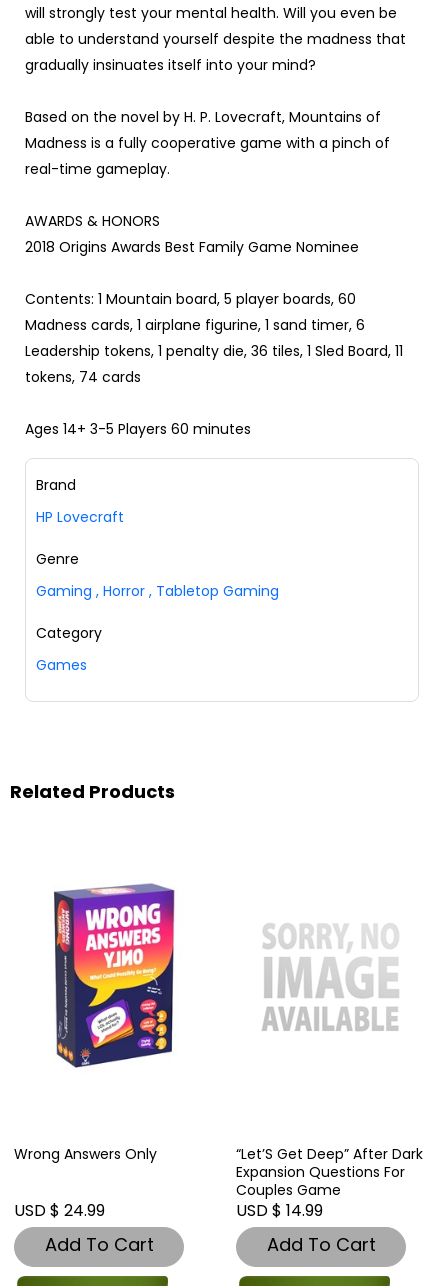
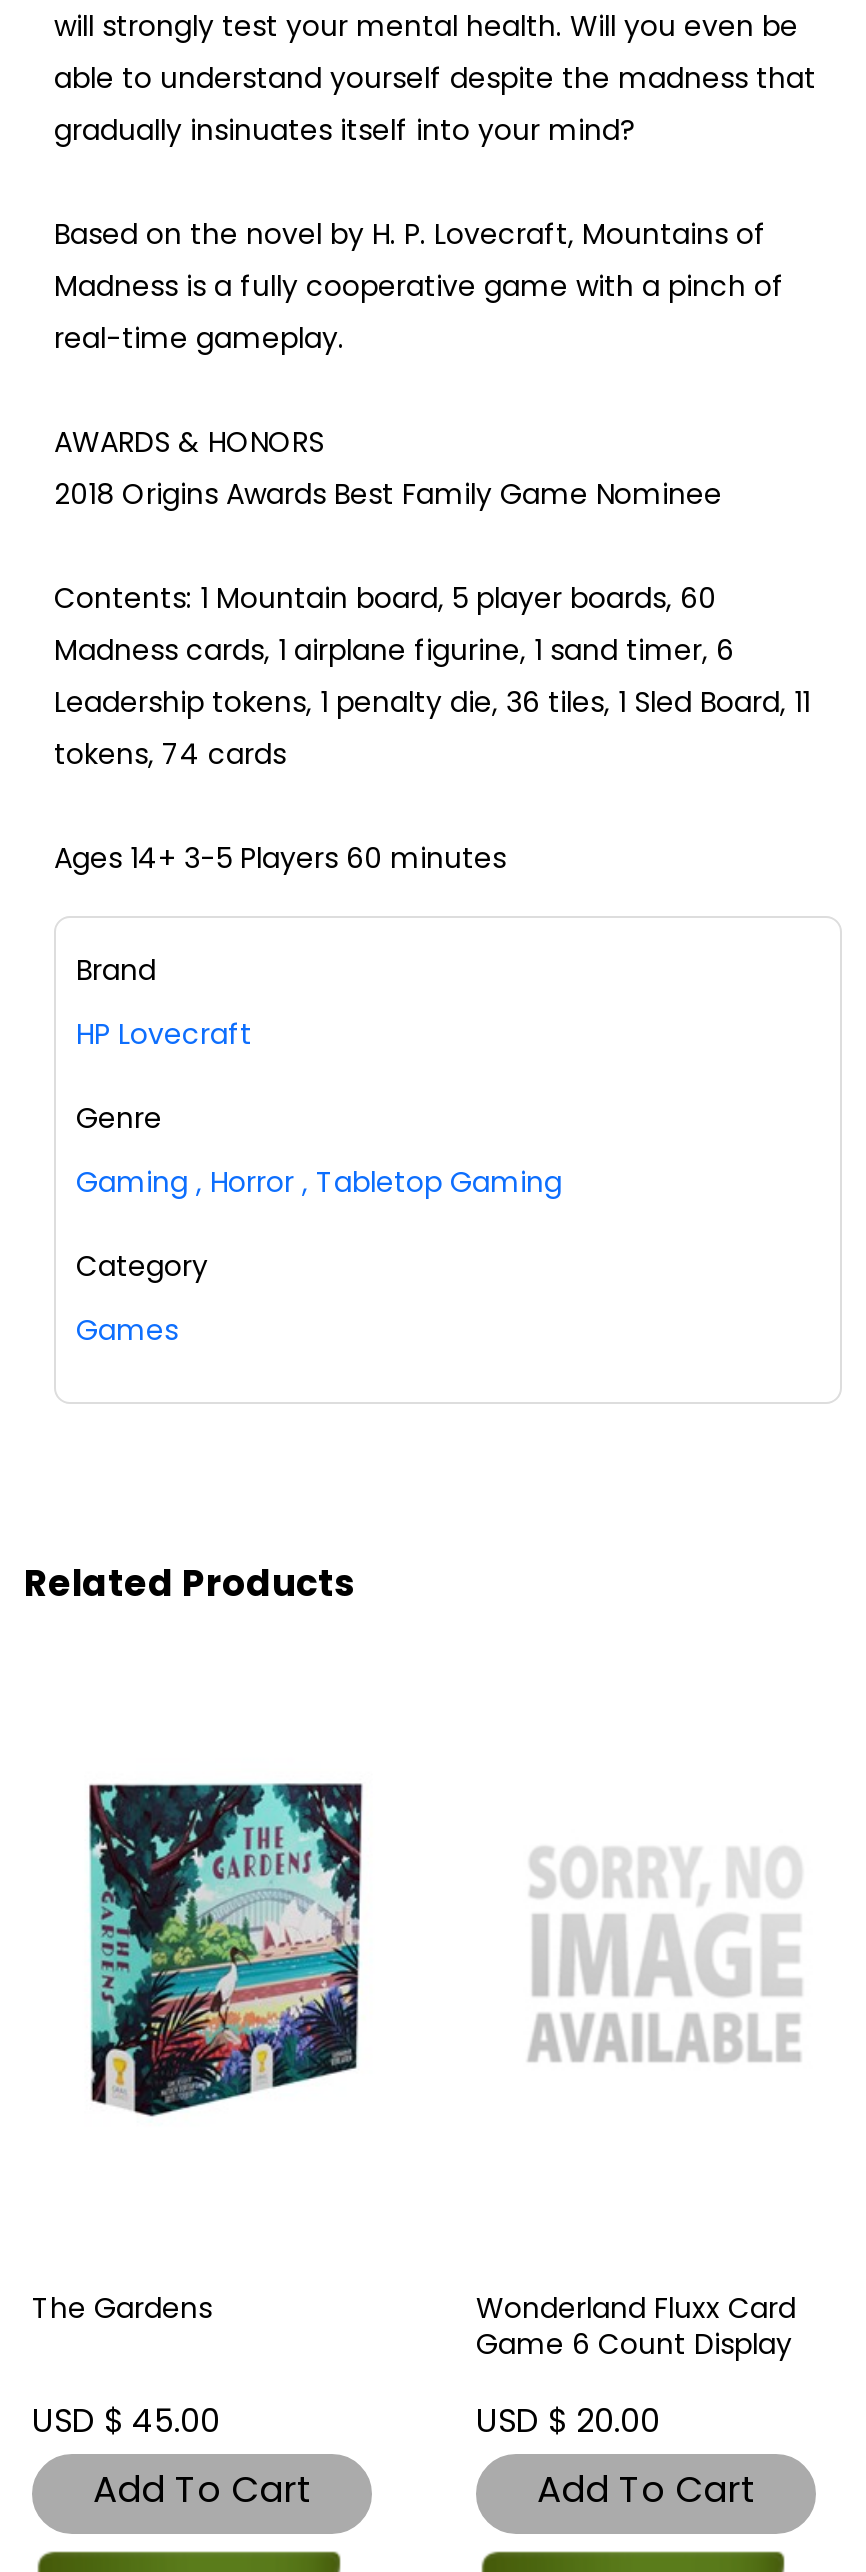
[42,883,179,1069] [image] -> [86,1768,364,2134] [image]
[14,1144,157,1164] Wrong Answers Only -> [32,2288,212,2328] The Gardens
[236,1144,423,1222] “Let’S Get Deep” After Dark | Expansion Questions For | Couples Game | USD $ 14.99 -> [476,2288,796,2444] Wonderland Fluxx Card | Game 6 Count Display | USD $ 20.00
[14,1199,105,1222] USD $ 24.99 -> [32,2398,220,2444] USD $ 45.00

